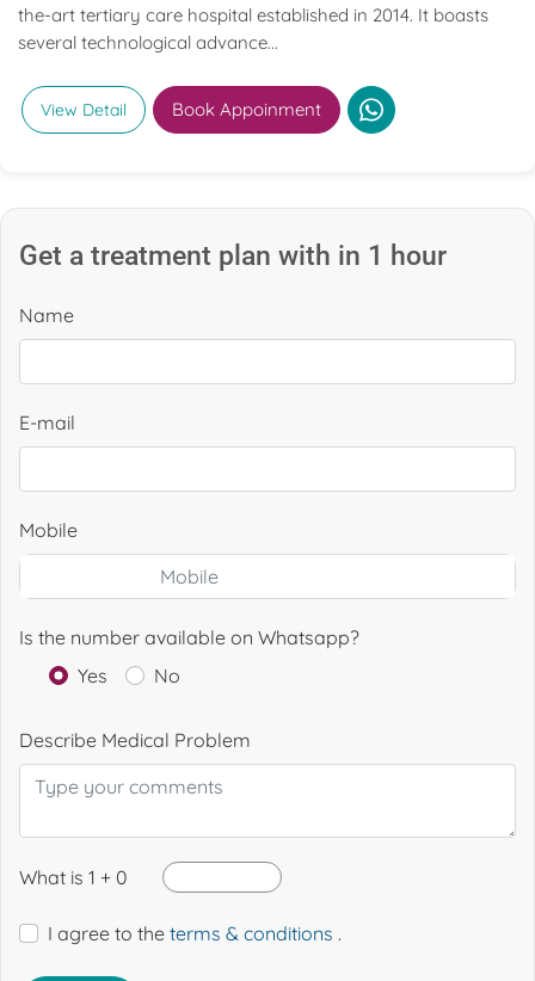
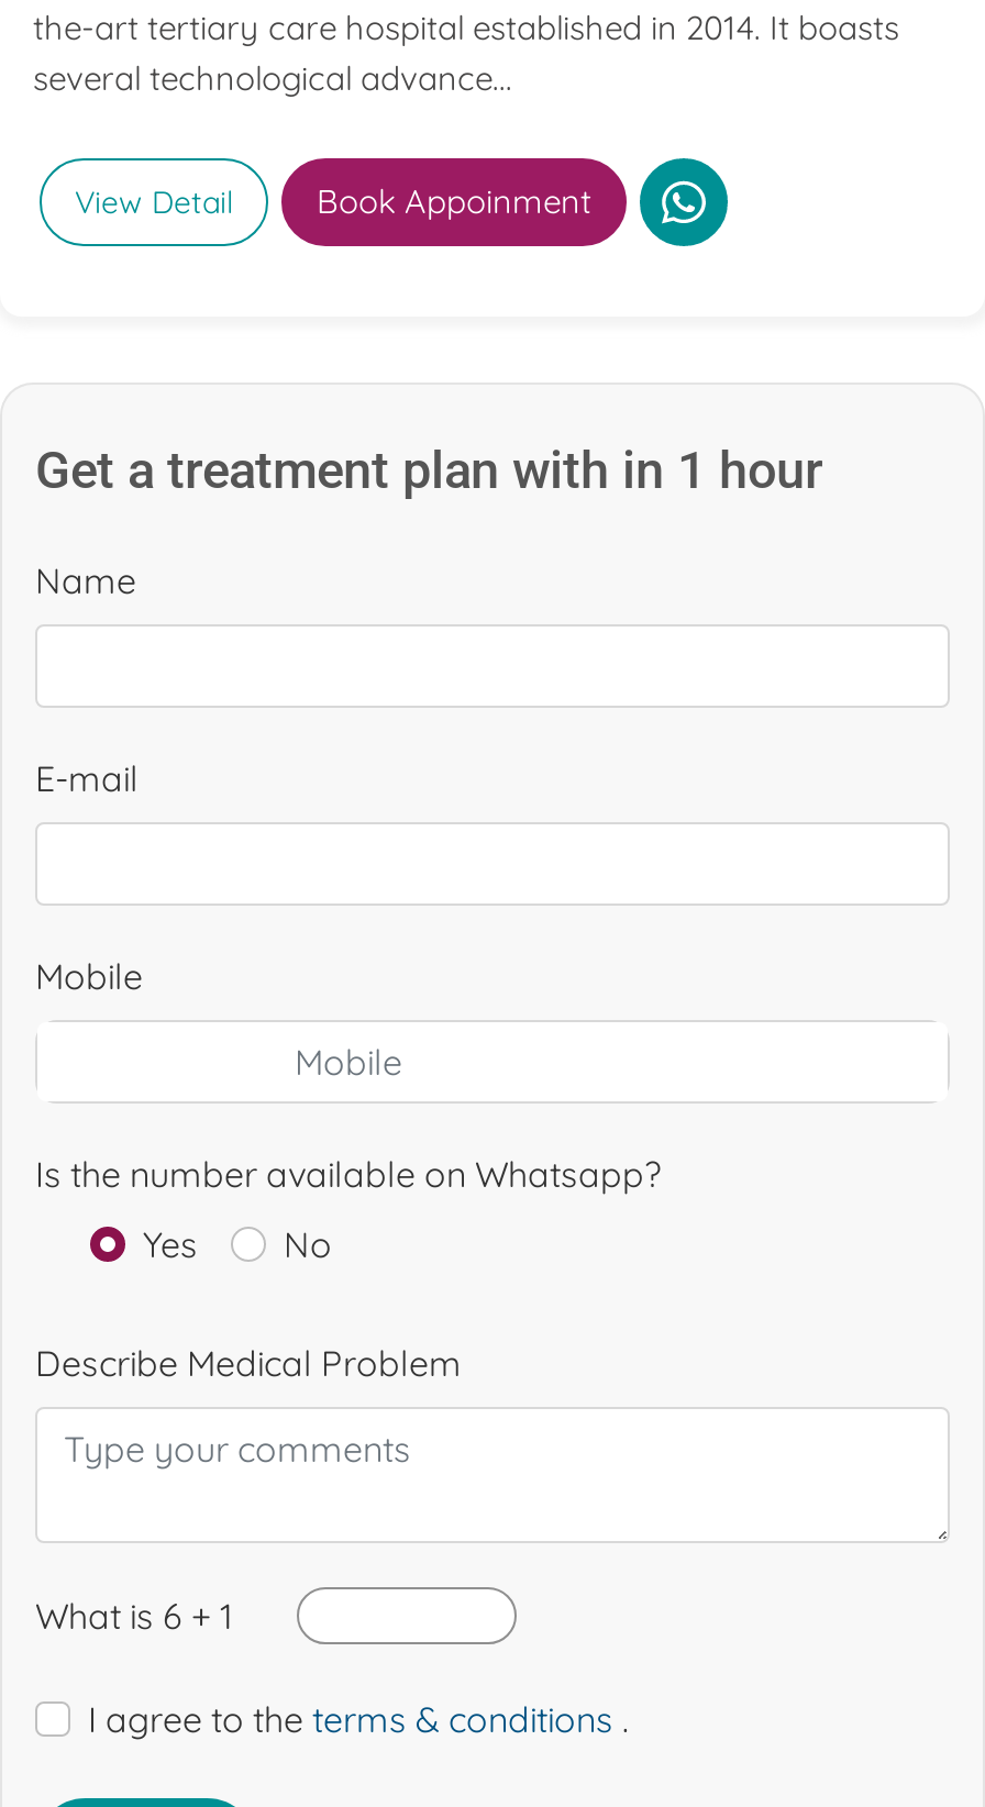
[19,865,128,889] What is 1 + 0 -> [35,1594,233,1638] What is 6 + 1

